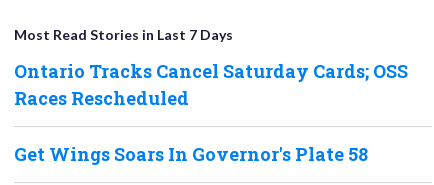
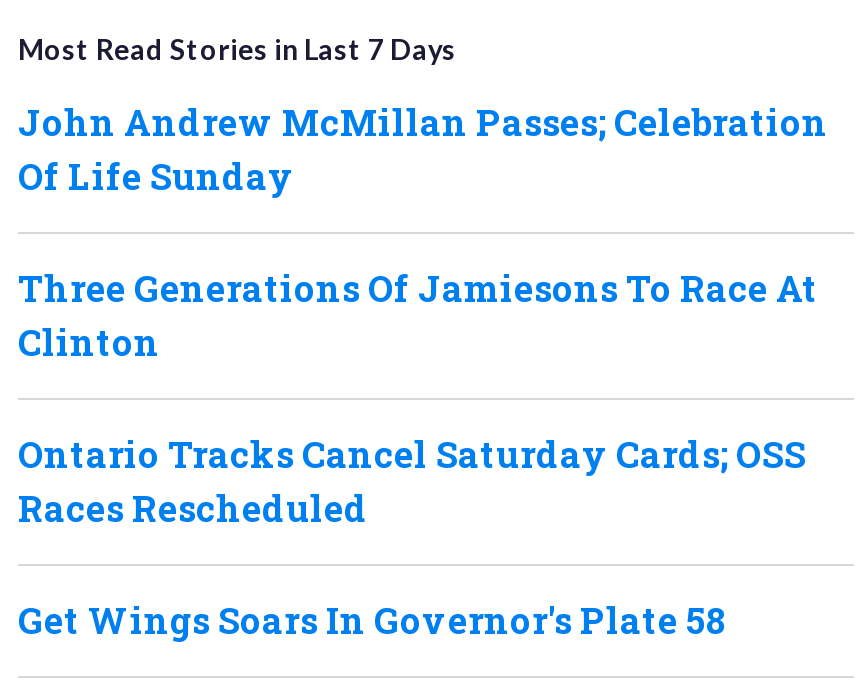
none -> [18,98,828,366] John Andrew McMillan Passes; Celebration | Of Life Sunday | Three Generations Of Jamiesons To Race At | Clinton

